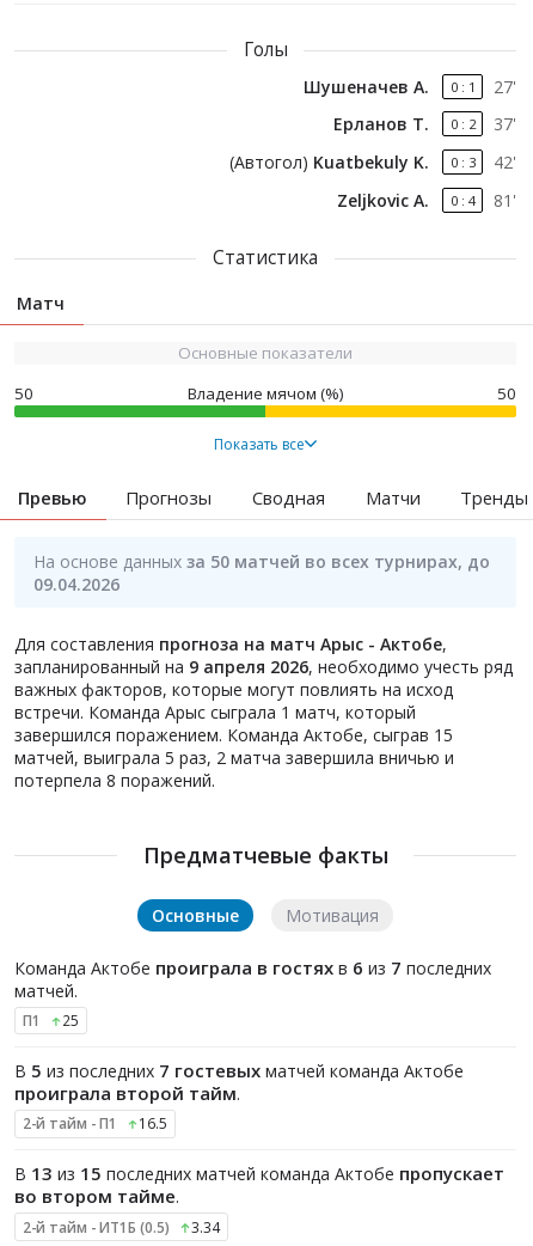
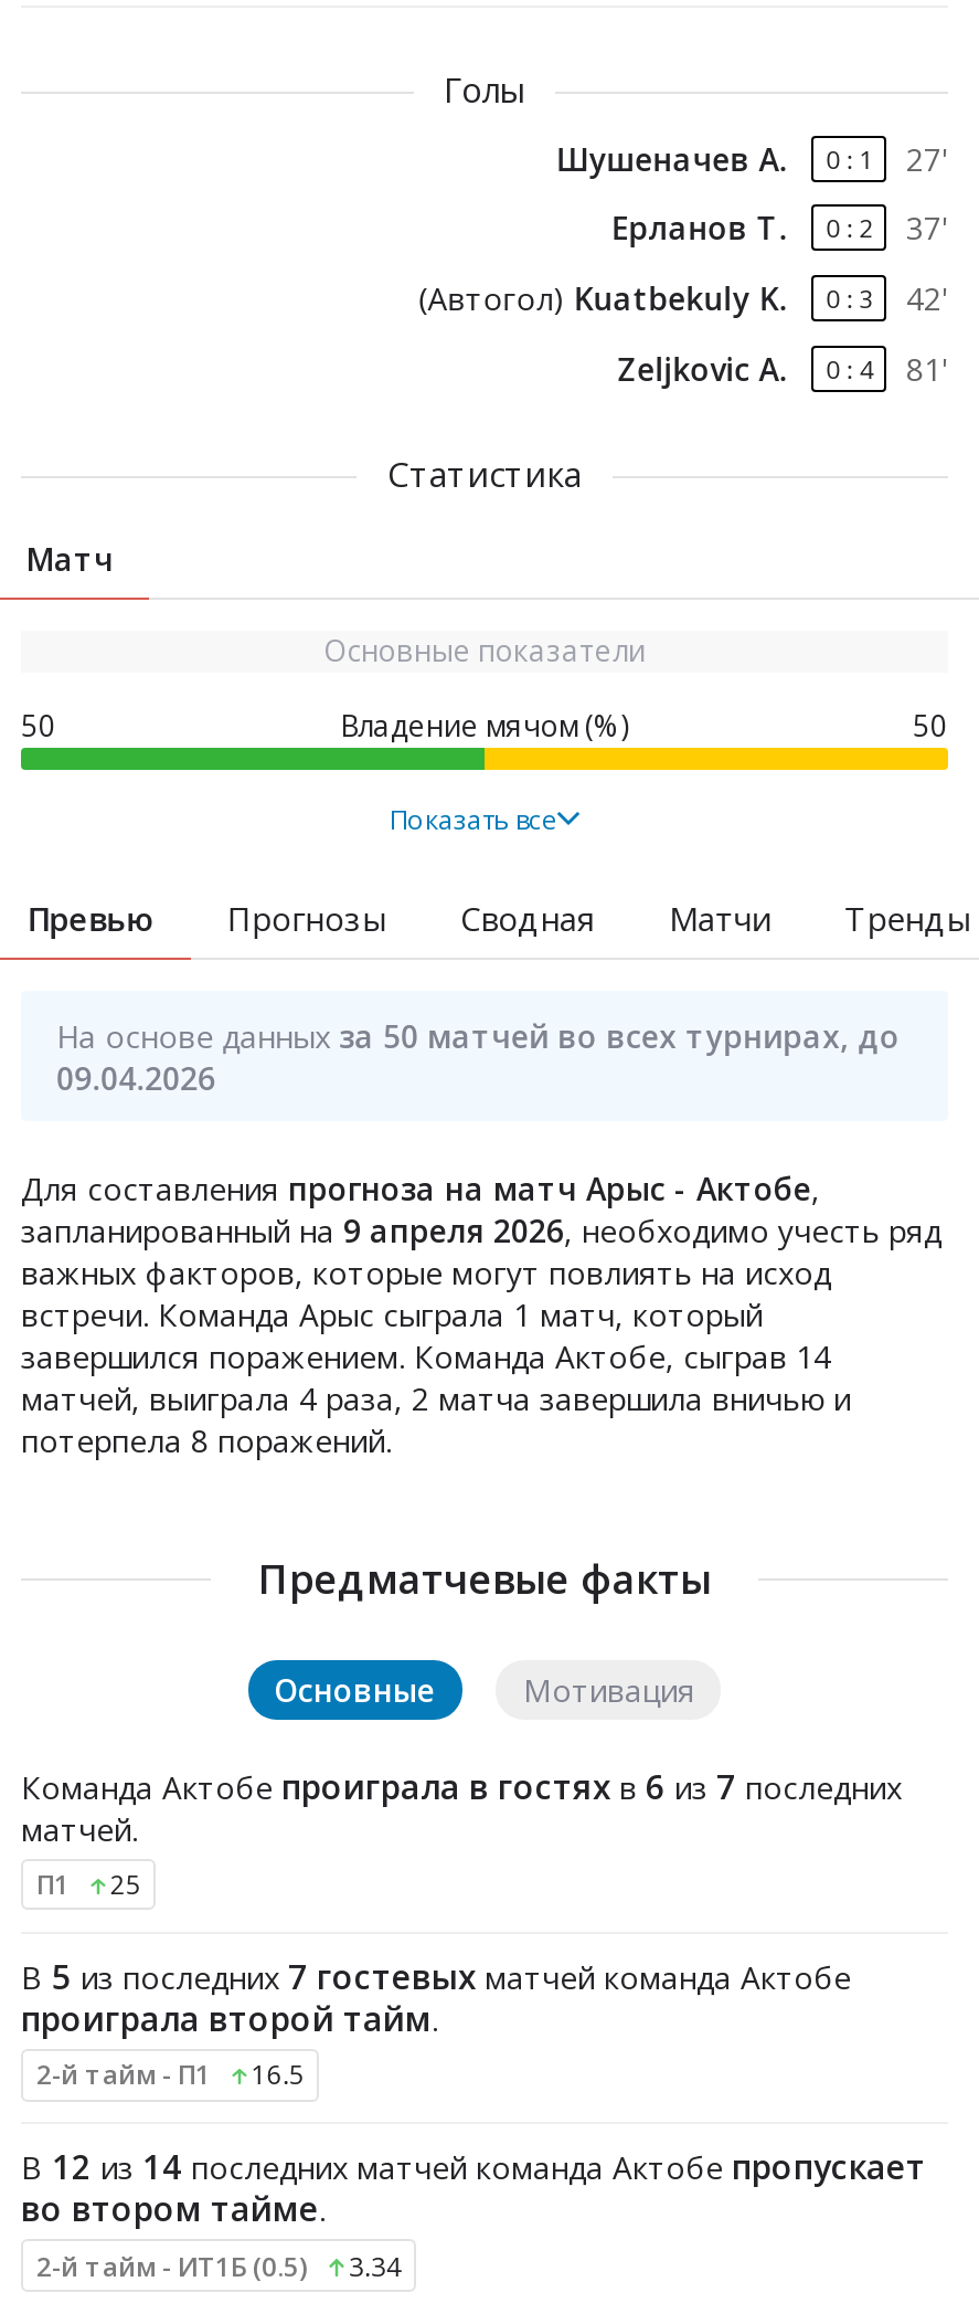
[14,724,453,747] завершился поражением. Команда Актобе, сыграв 15 -> [21,1336,831,1378] завершился поражением. Команда Актобе, сыграв 14
[14,747,454,769] матчей, выиграла 5 раз, 2 матча завершила вничью и -> [21,1378,851,1420] матчей, выиграла 4 раза, 2 матча завершила вничью и
[14,1161,504,1185] В 13 из 15 последних матчей команда Актобе пропускает -> [21,2144,926,2189] В 12 из 14 последних матчей команда Актобе пропускает

